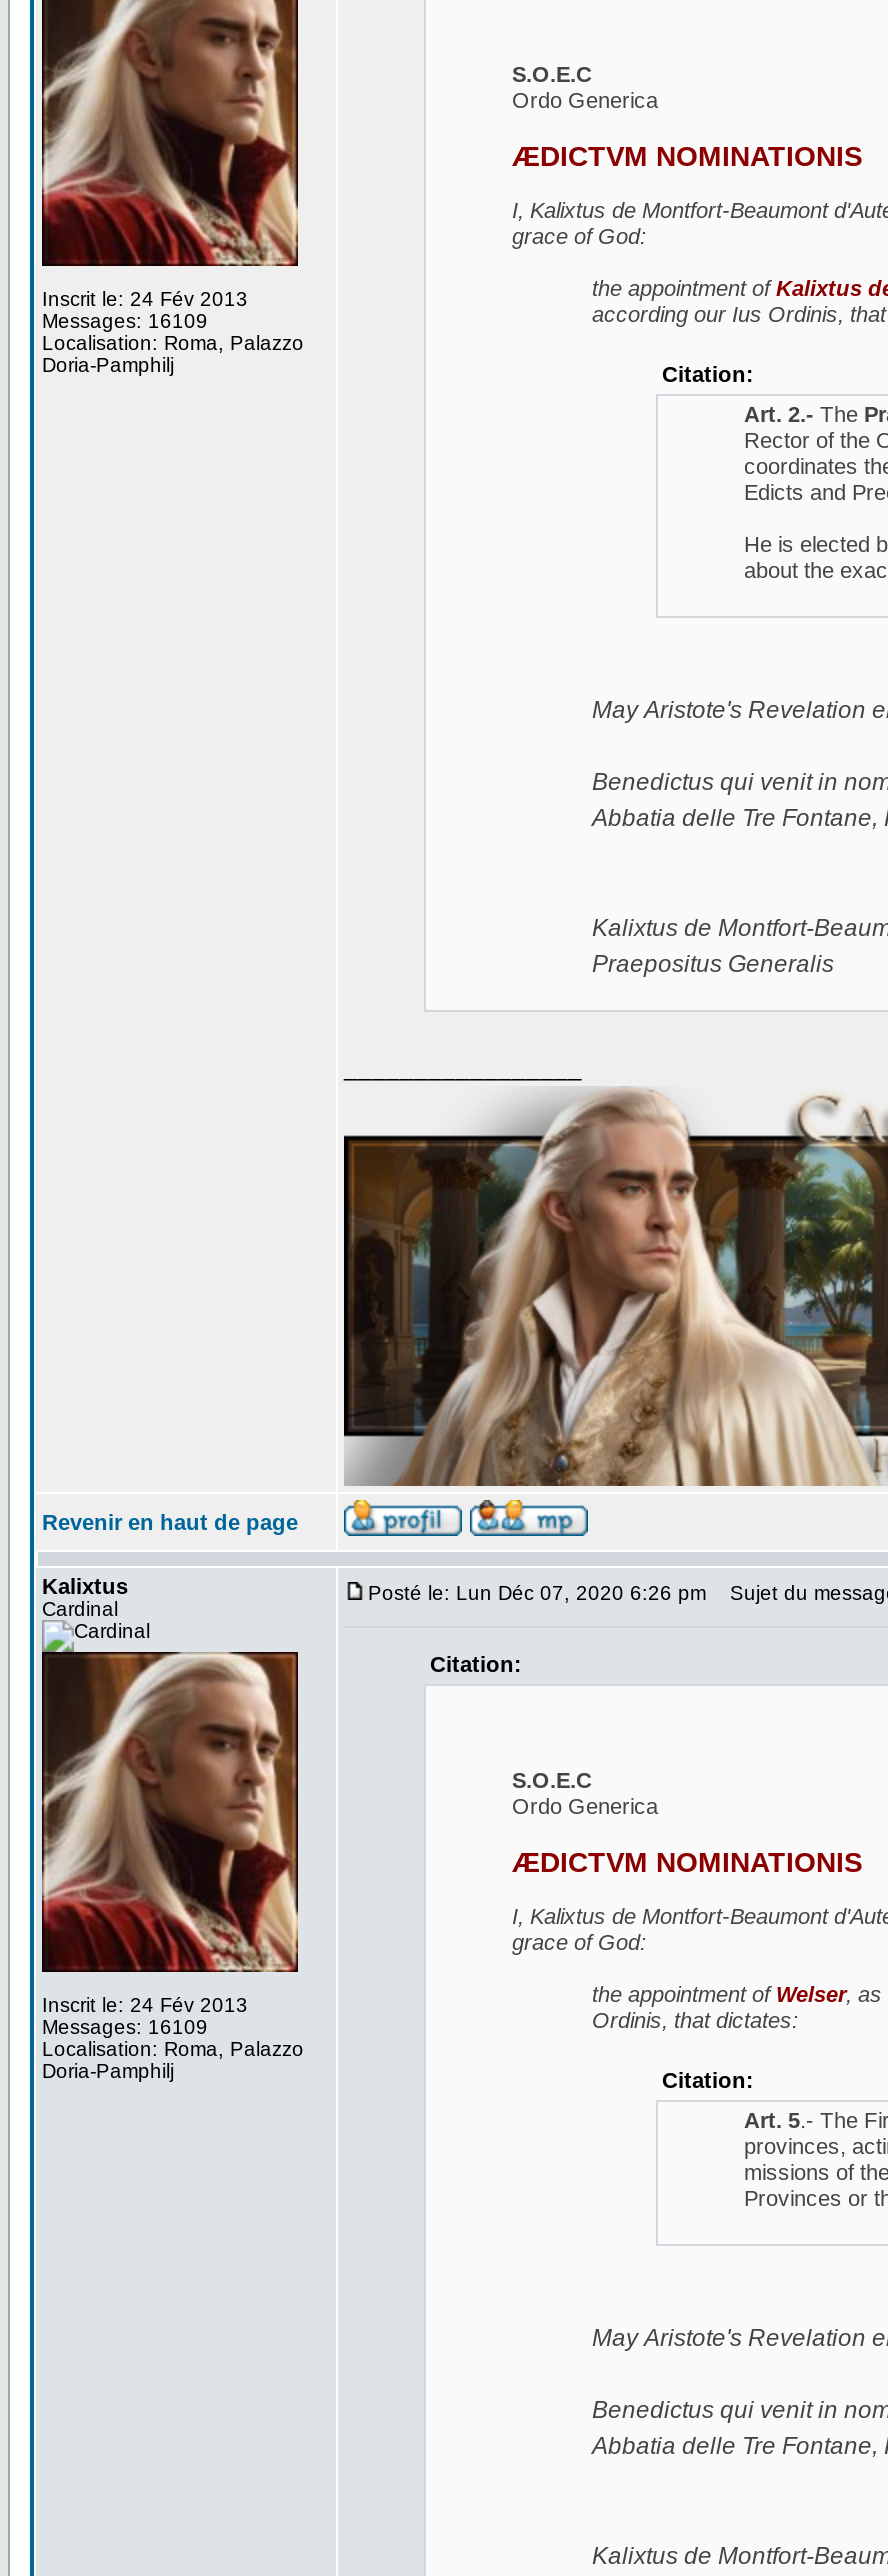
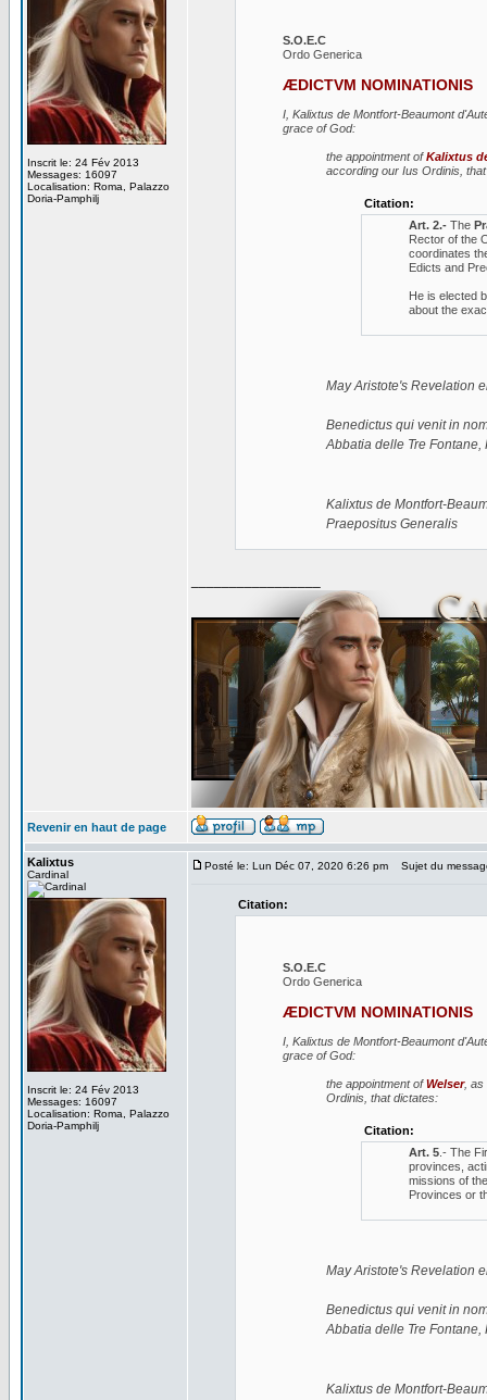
[42,310,208,332] Messages: 16109 -> [27,168,117,180] Messages: 16097
[42,2016,208,2038] Messages: 16109 -> [27,1096,117,1108] Messages: 16097

